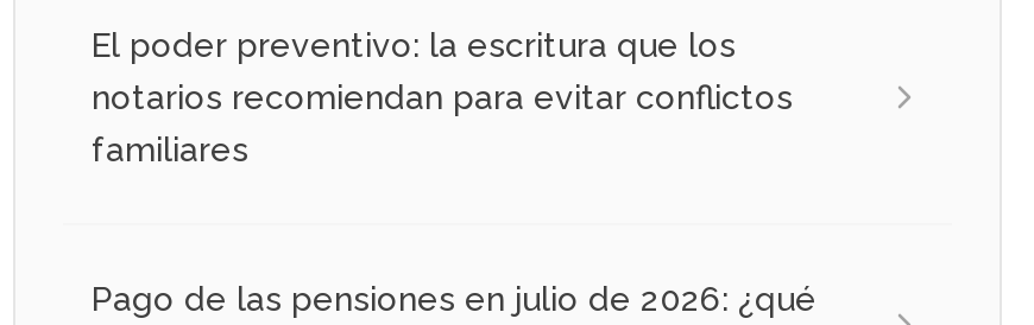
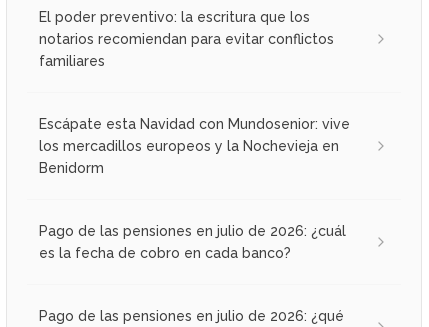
none -> [39,116,350,176] Escápate esta Navidad con Mundosenior: vive | los mercadillos europeos y la Nochevieja en | Benidorm
none -> [39,223,346,261] Pago de las pensiones en julio de 2026: ¿cuál | es la fecha de cobro en cada banco?

